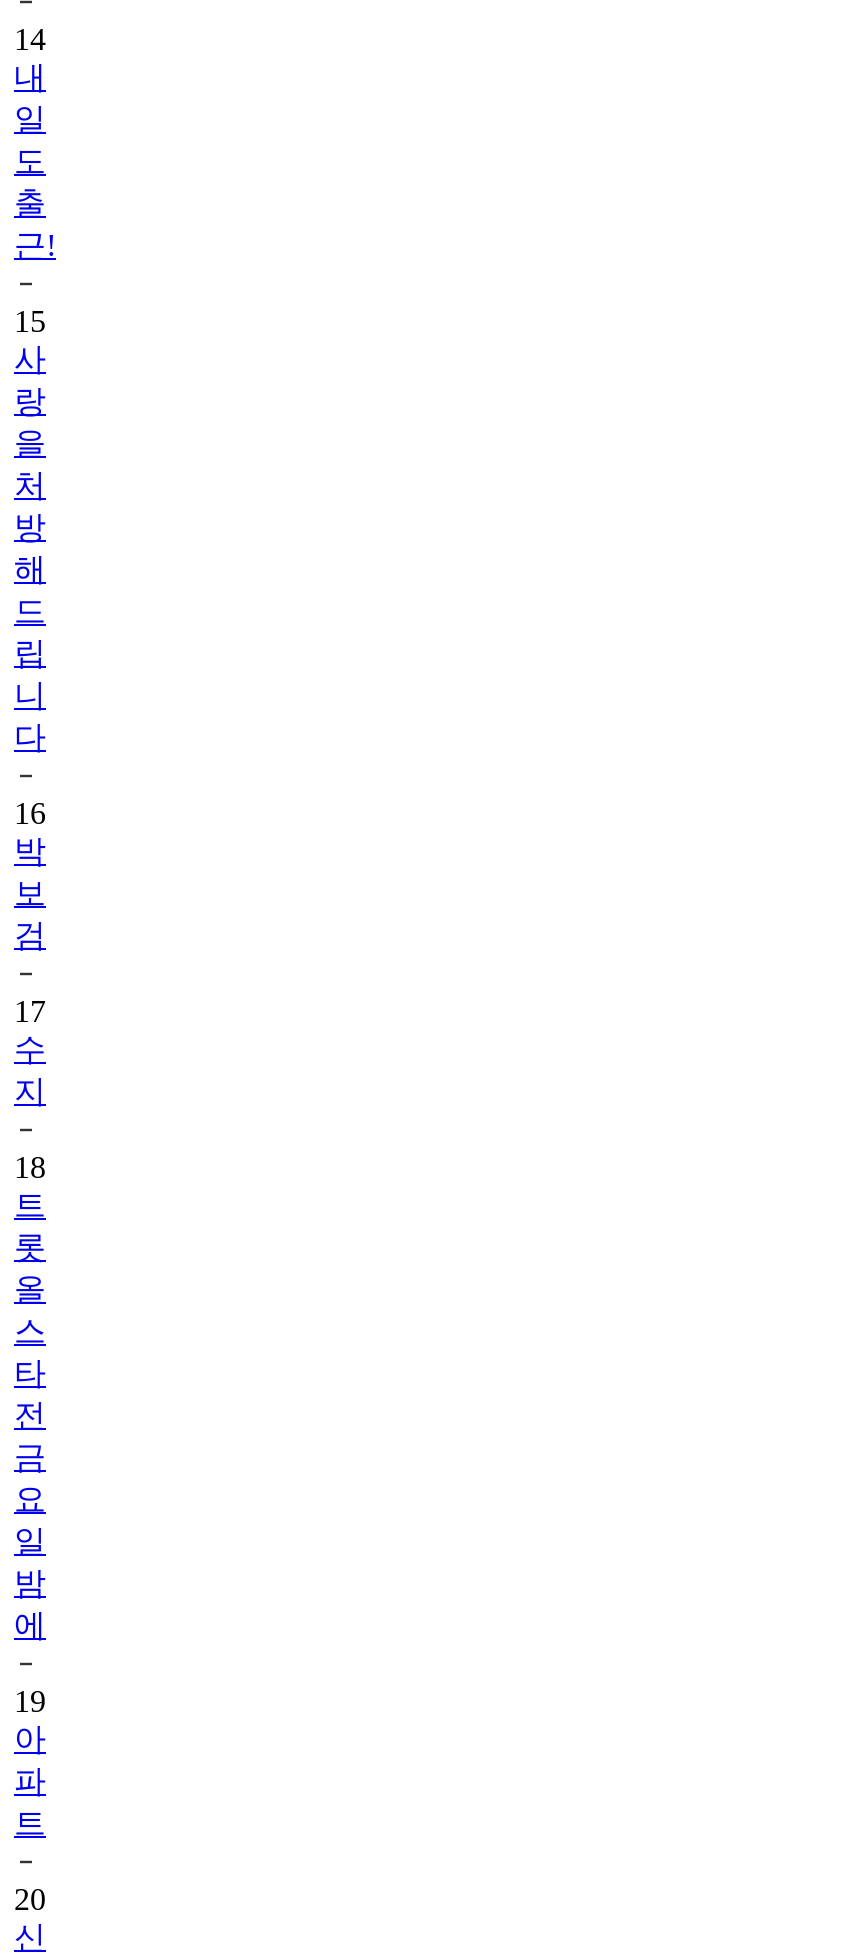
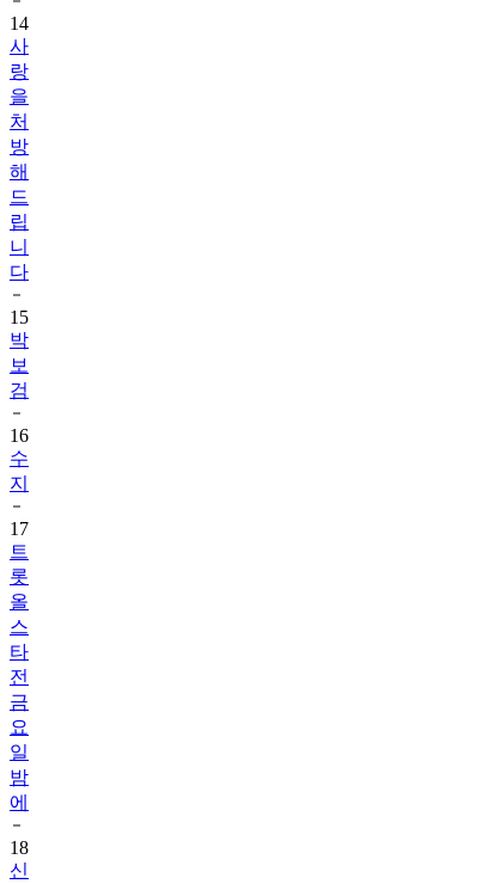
[14,59,56,337] 내 | 일 | 도 | 출 | 근! | 15 -> none
[14,795,46,829] 16 -> [10,307,29,327] 15
[14,993,46,1027] 17 -> [10,425,29,445] 16
[14,1149,46,1183] 18 -> [10,518,29,538] 17
[14,1683,46,1915] 19 | 아 | 파 | 트 | 20 -> [10,837,29,857] 18

